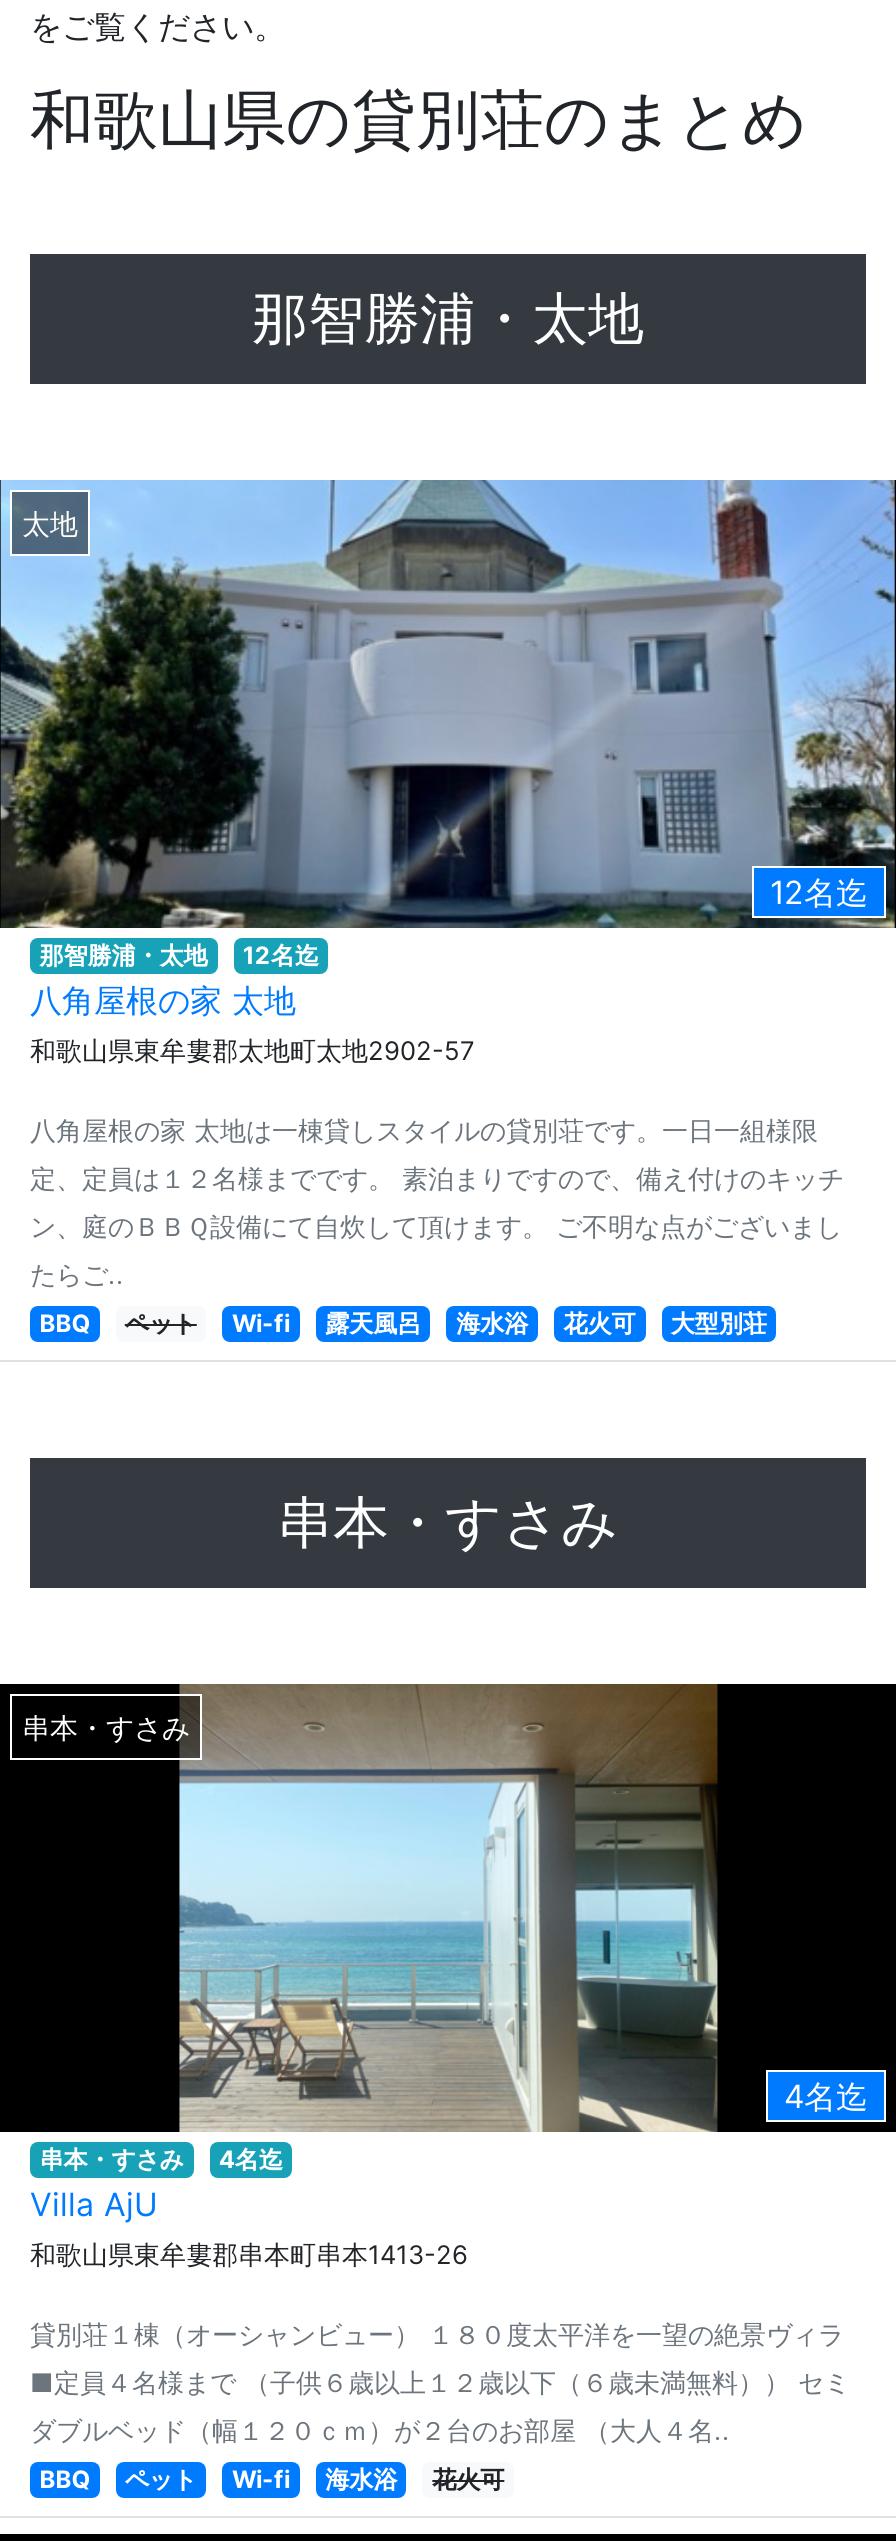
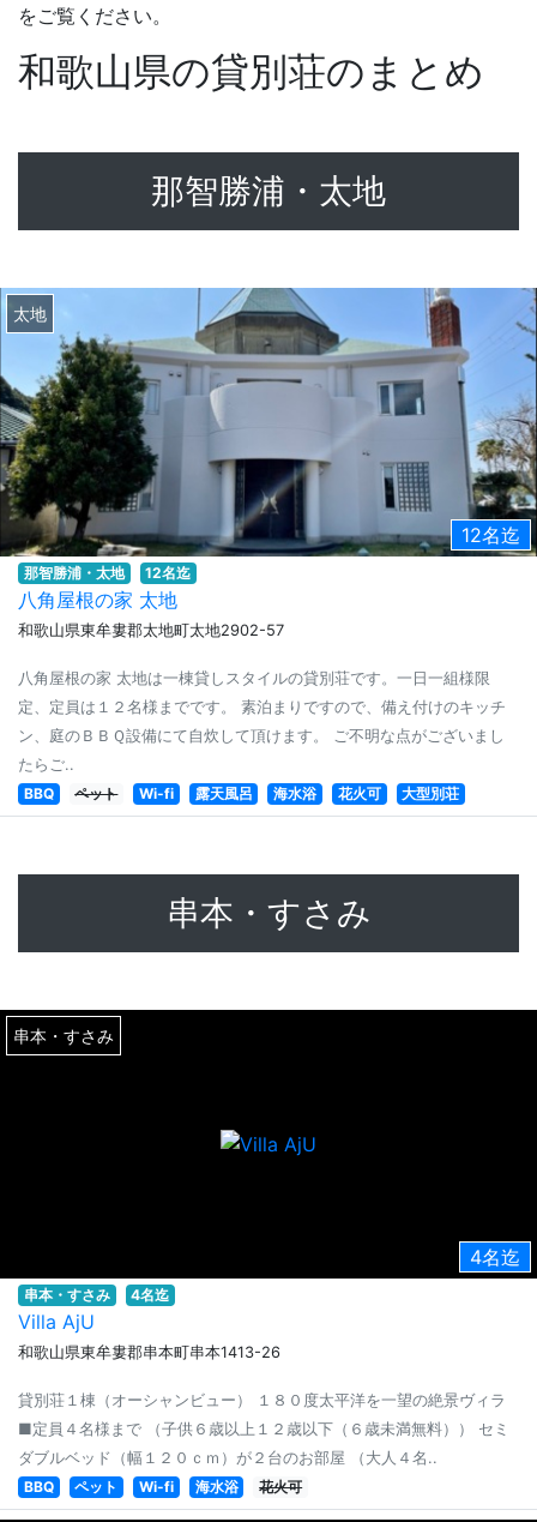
[176,1682,720,2134] [image] -> none

